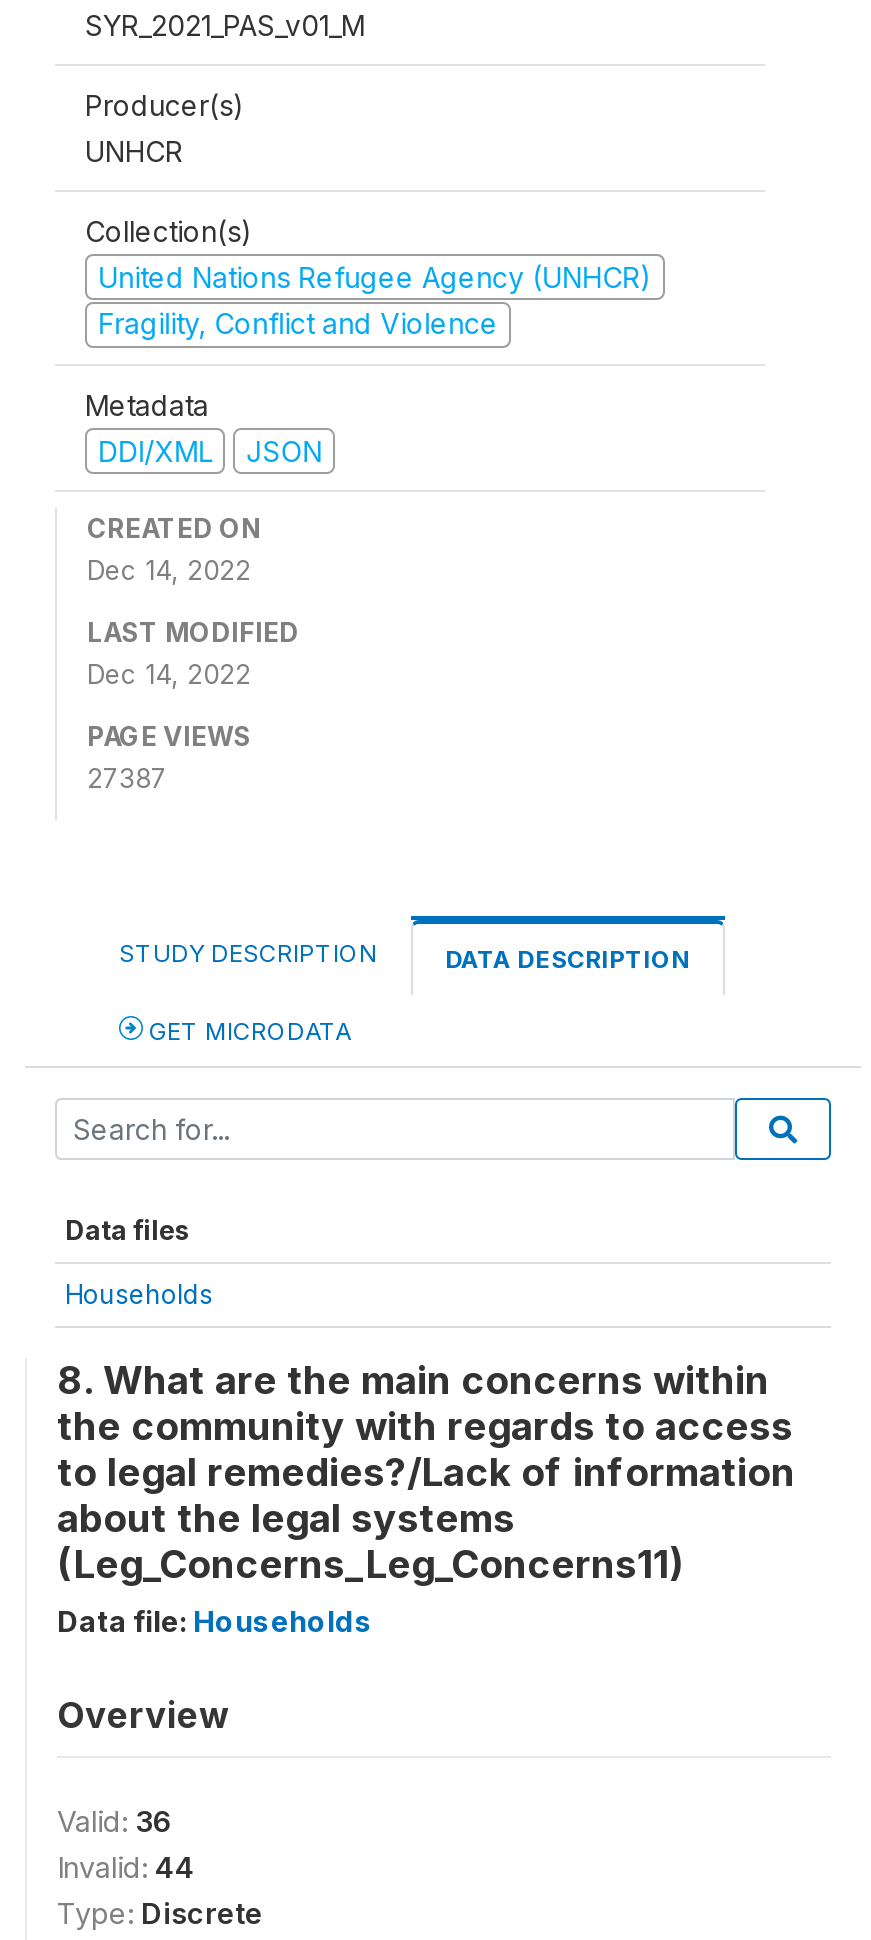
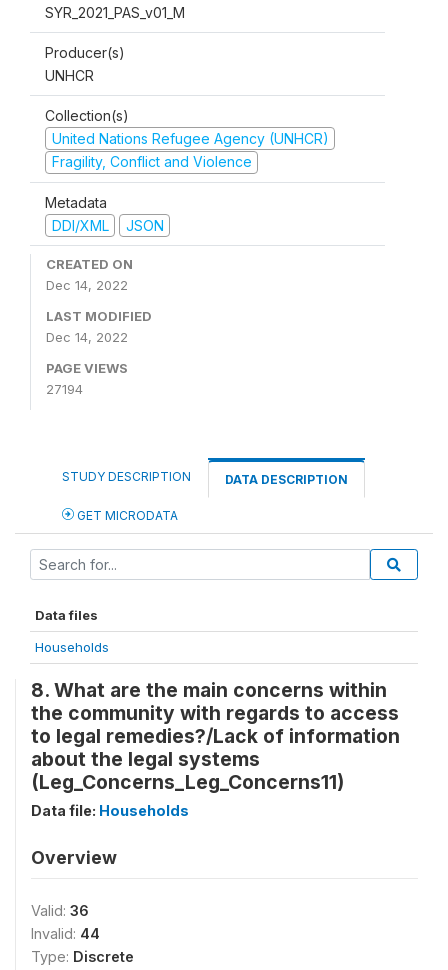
[87,763,167,795] 27387 -> [46,381,83,397] 27194

